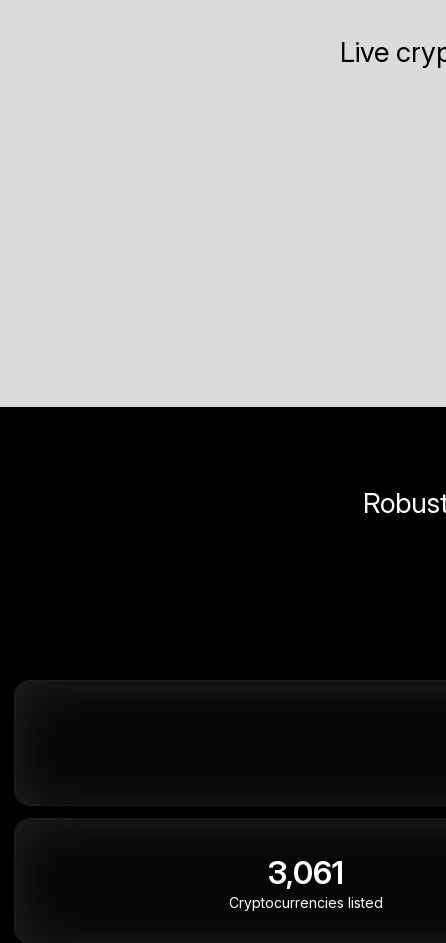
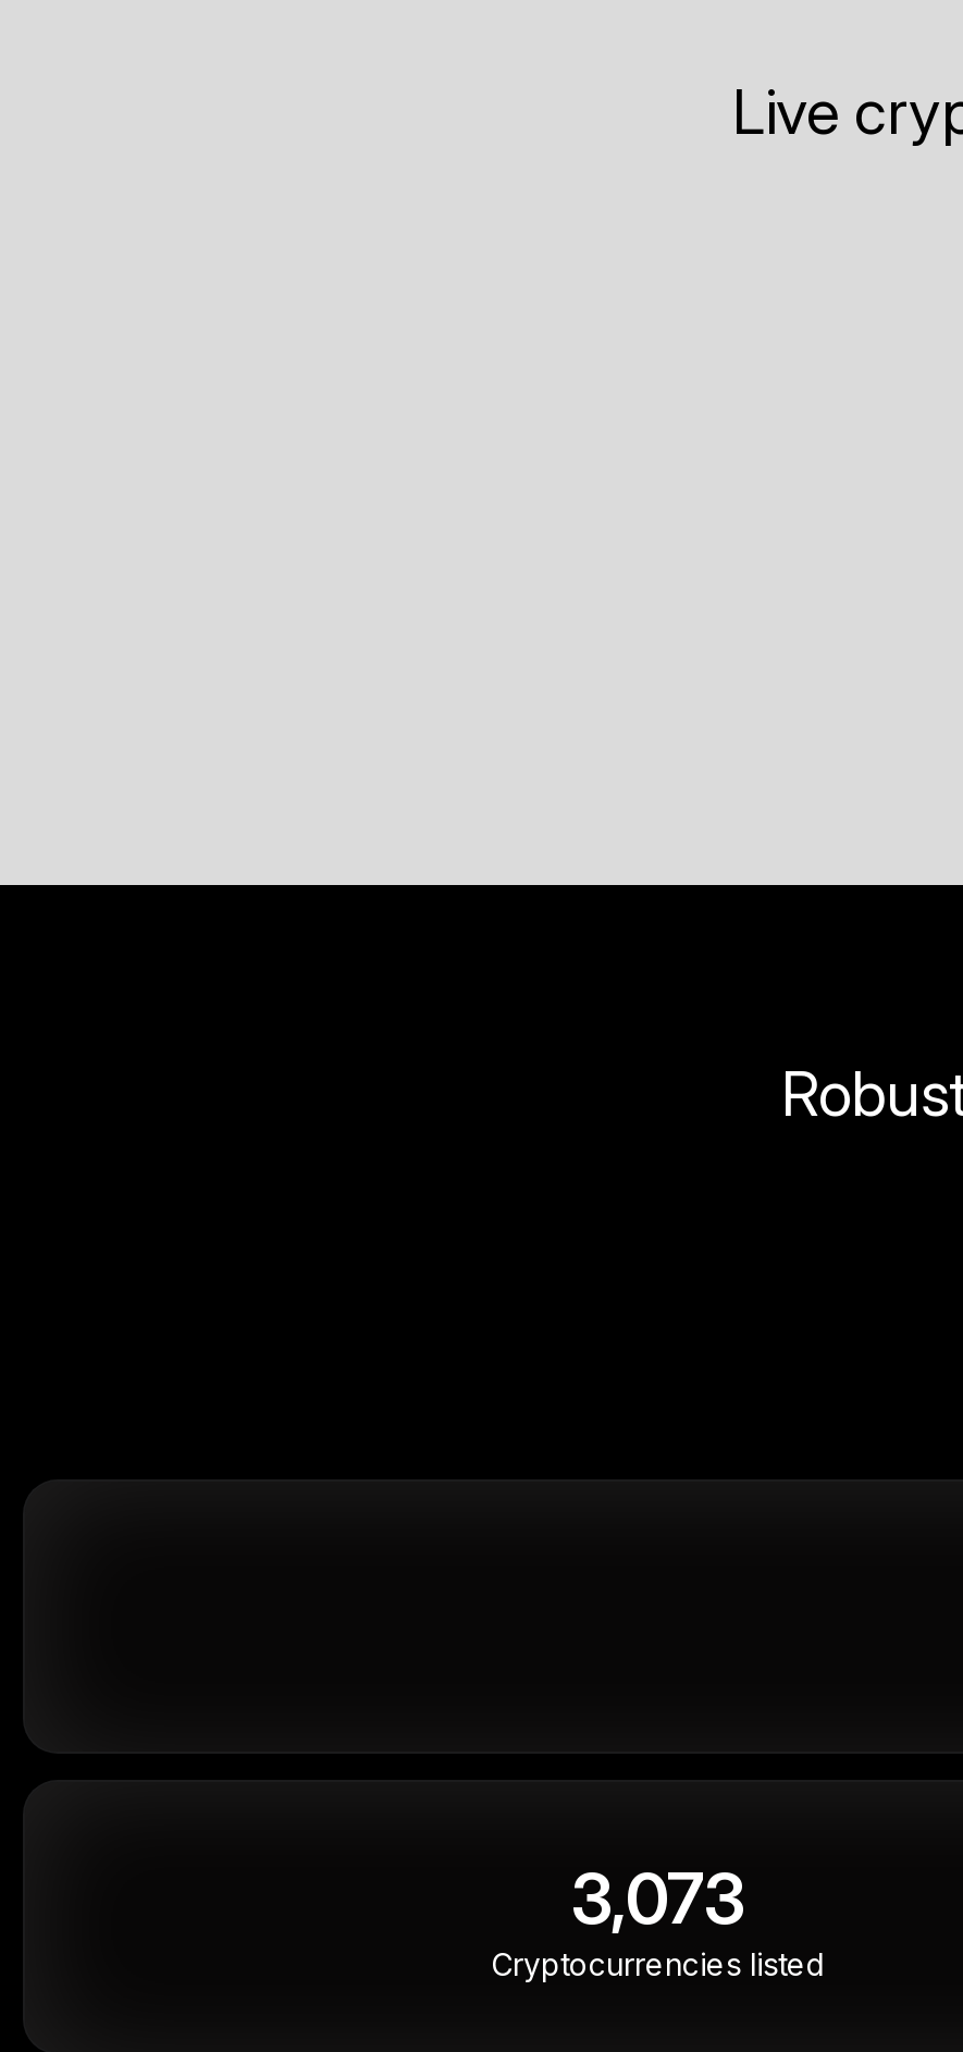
[268,853,344,892] 3,061 -> [571,1856,745,1941] 3,073

